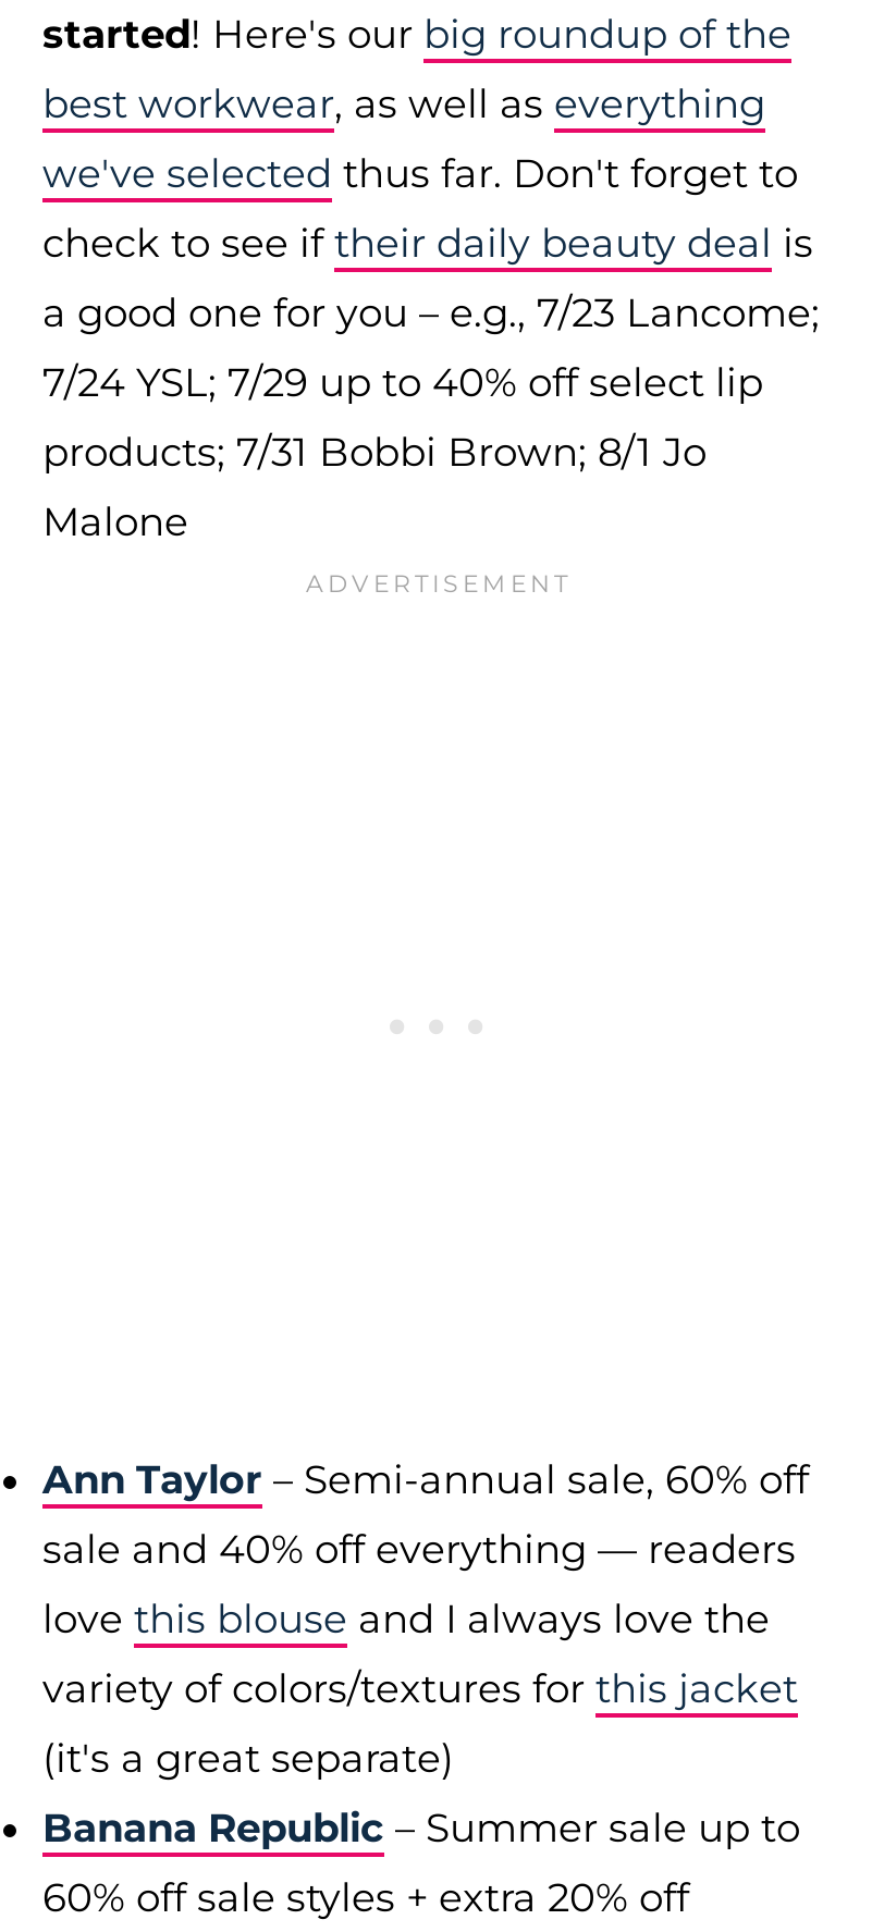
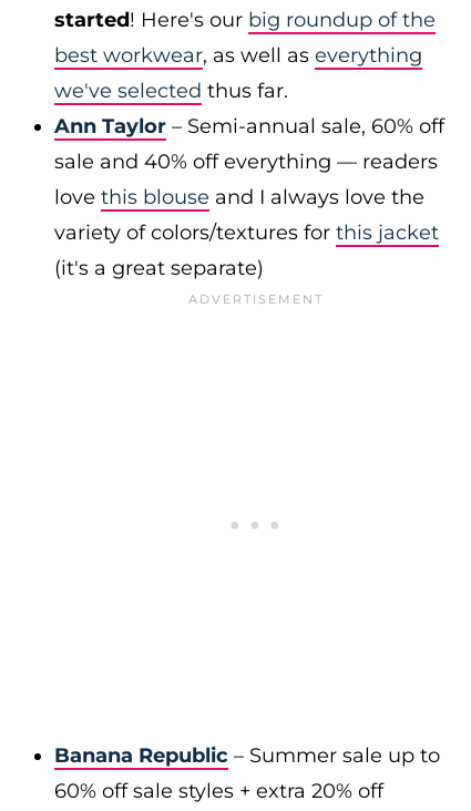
[42,150,820,546] we've selected thus far. Don't forget to | check to see if their daily beauty deal is | a good one for you – e.g., 7/23 Lancome; | 7/24 YSL; 7/29 up to 40% off select lip | products; 7/31 Bobbi Brown; 8/1 Jo | Malone -> [54,79,288,103] we've selected thus far.
moved [42,1456,809,1783] -> [54,114,444,280]: Ann Taylor – Semi-annual sale, 60% off | sale and 40% off everything — readers | love this blouse and I always love the | variety of colors/textures for this jacket | (it's a great separate)

